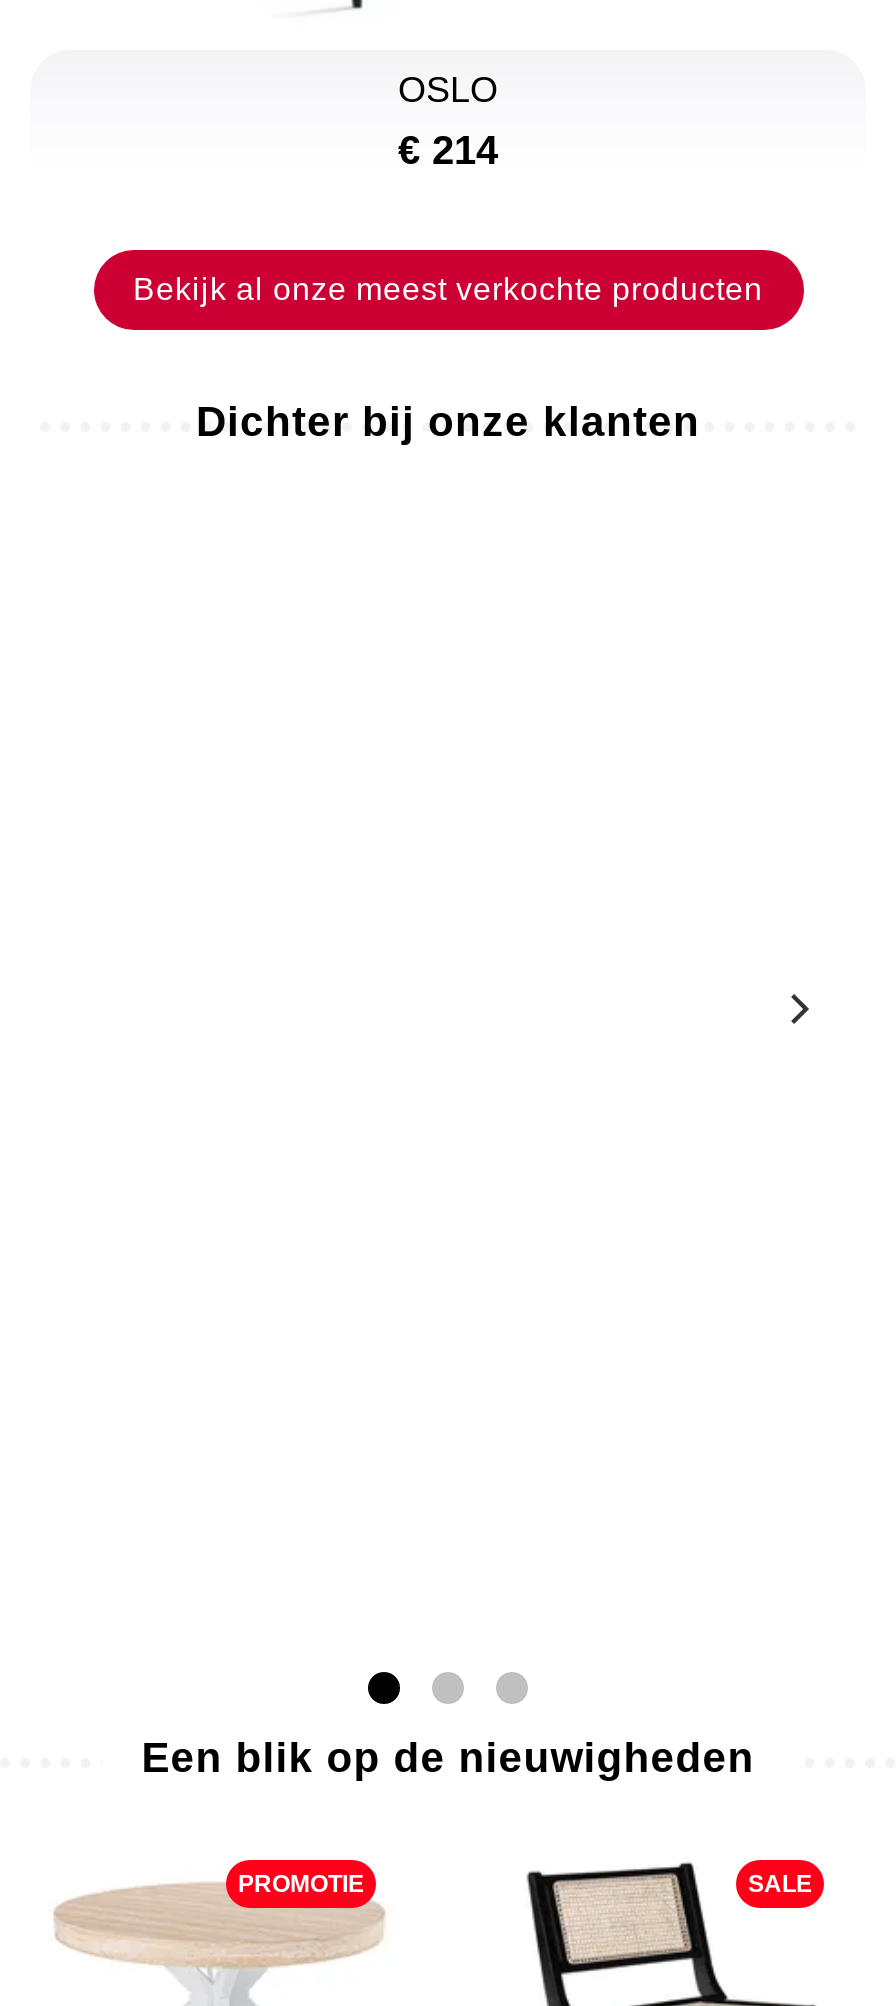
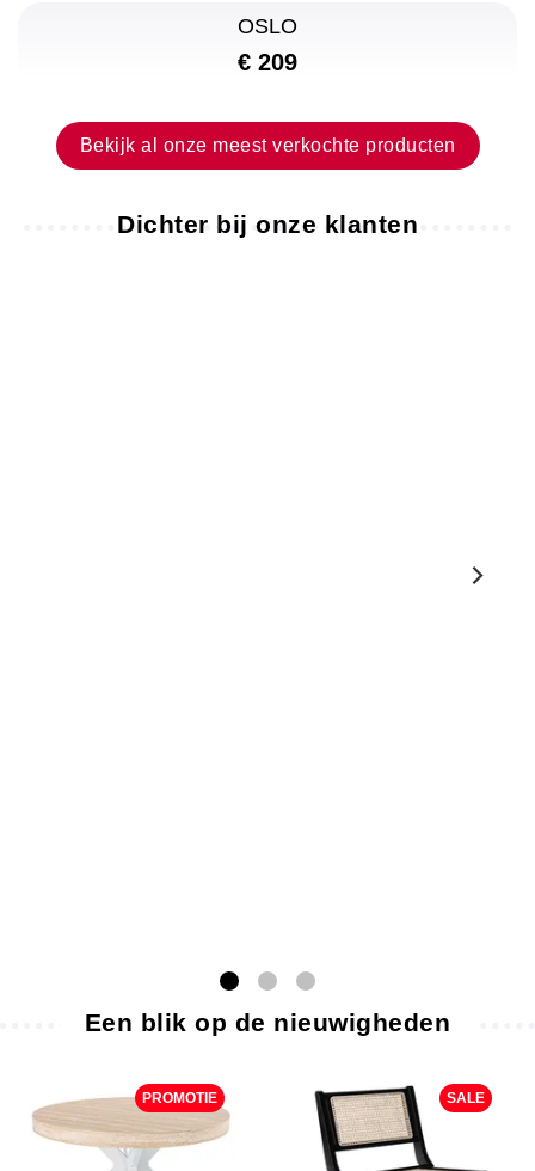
[398,128,498,172] € 214 -> [238,49,297,75] € 209

